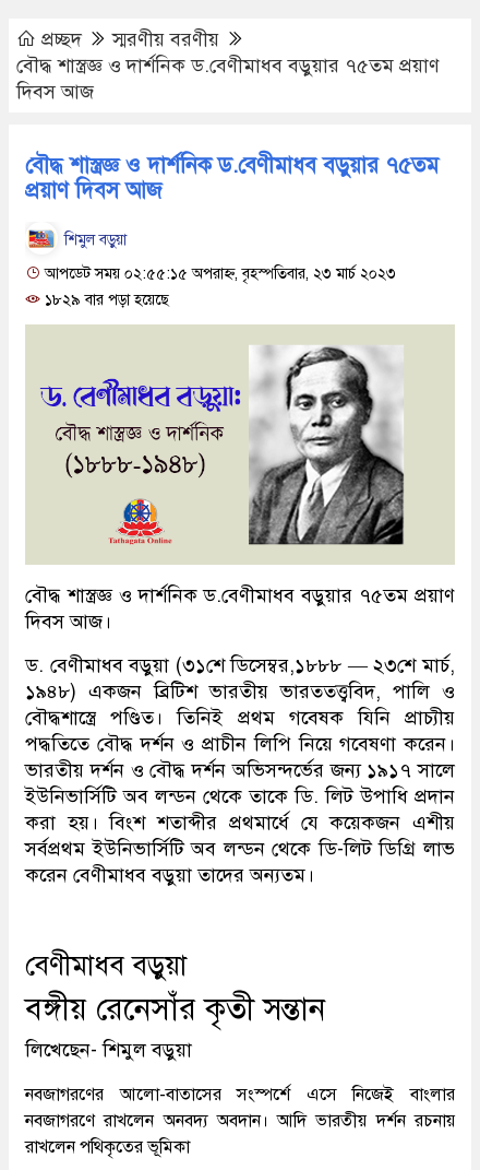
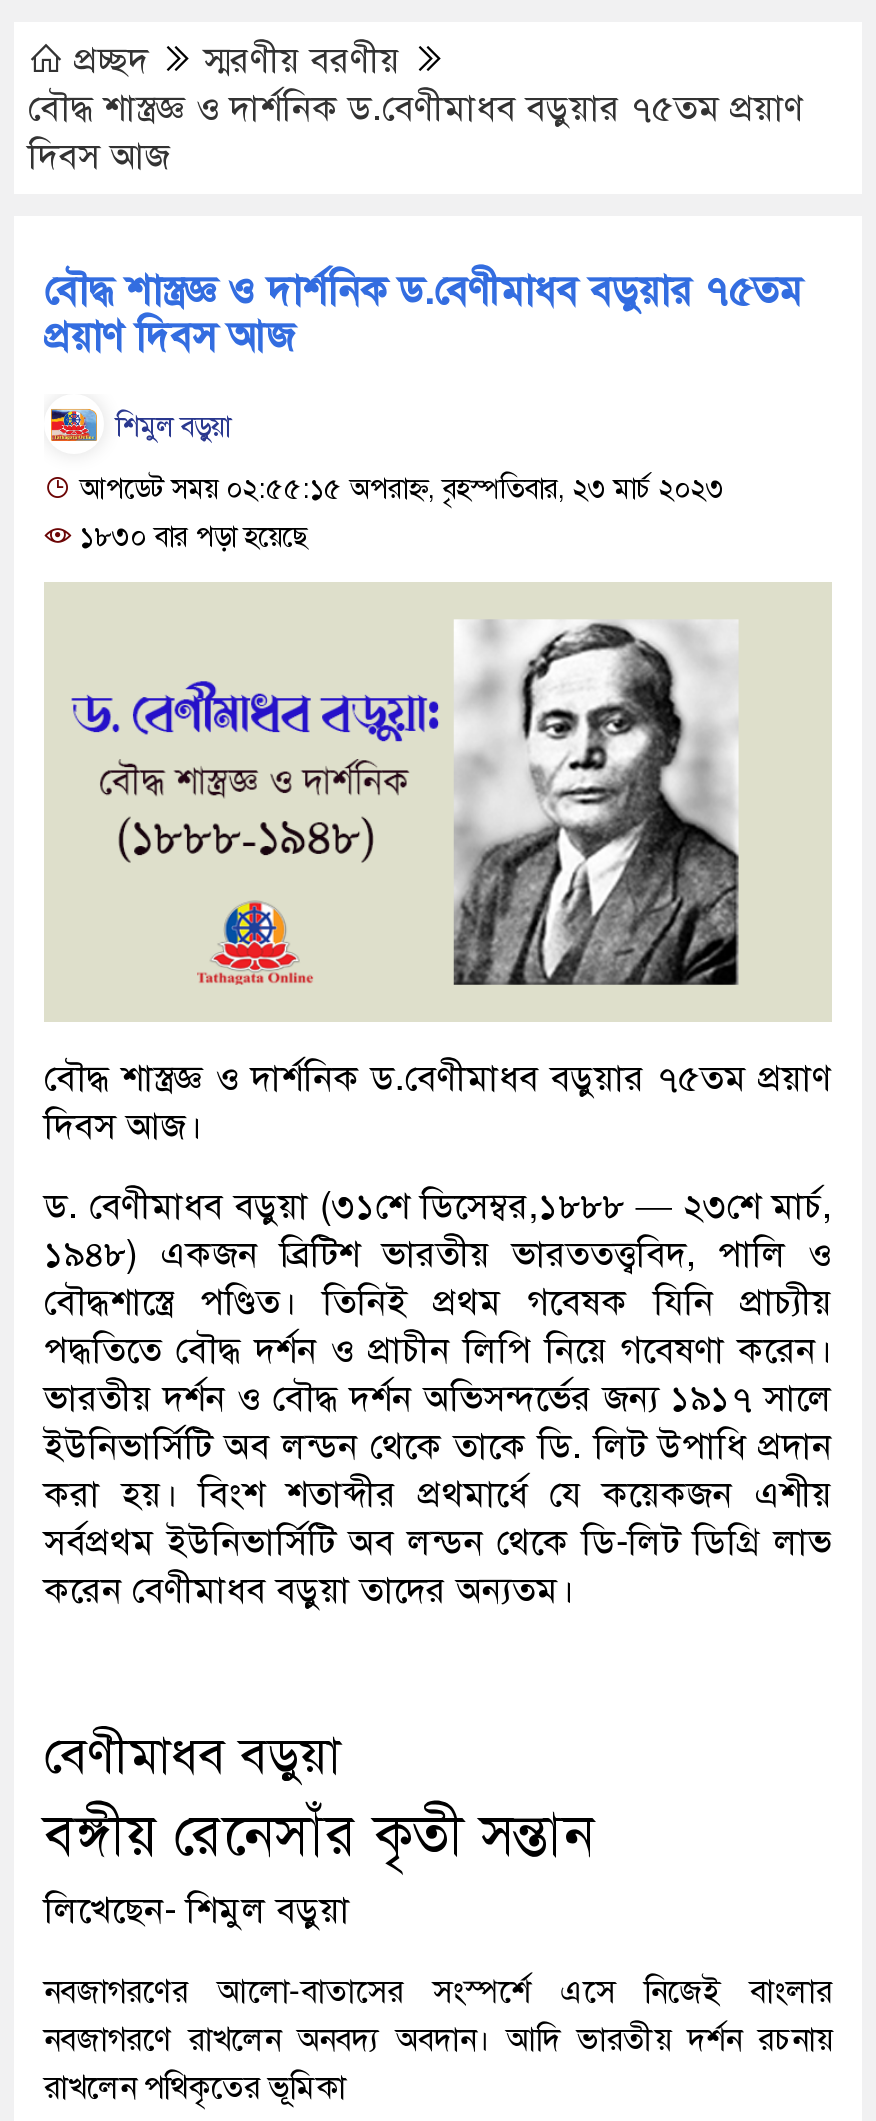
[40,291,169,309] ১৮২৯ বার পড়া হয়েছে -> [72,520,308,554] ১৮৩০ বার পড়া হয়েছে

